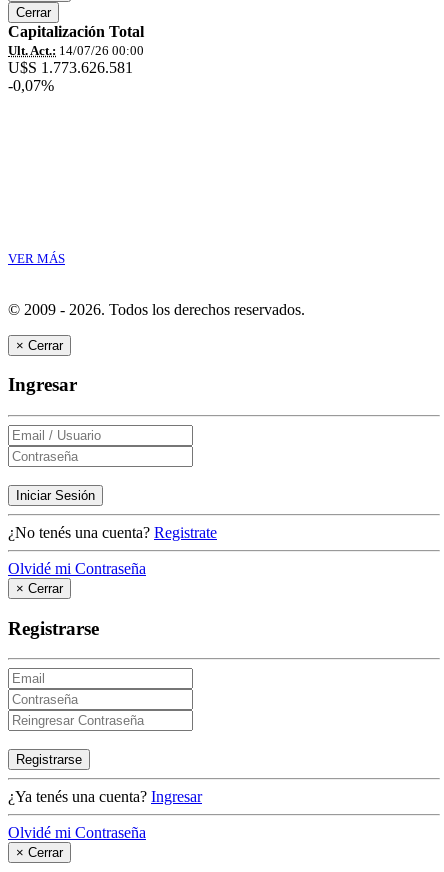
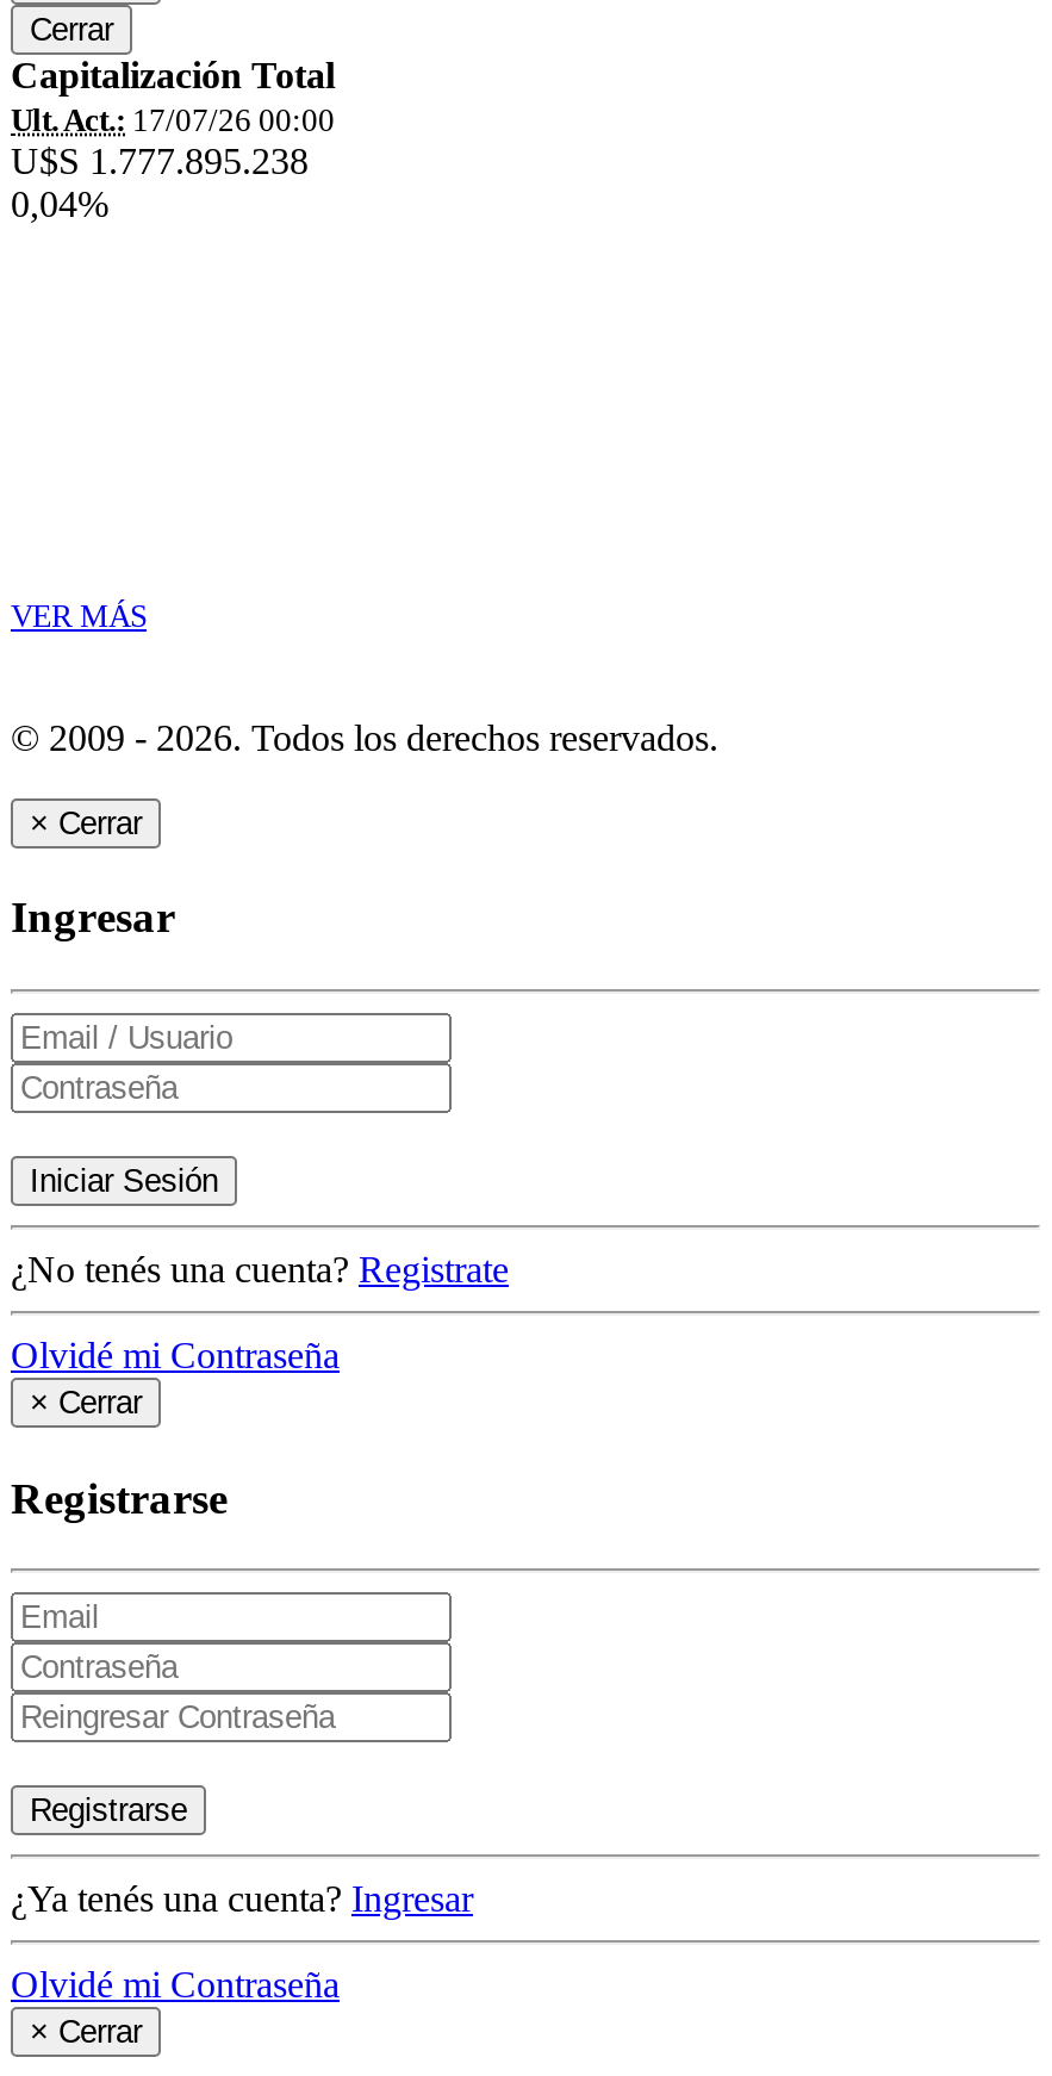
[8,42,144,57] Ult. Act.: 14/07/26 00:00 -> [11,101,335,137] Ult. Act.: 17/07/26 00:00
[8,58,133,75] U$S 1.773.626.581 -> [11,139,309,180] U$S 1.777.895.238
[8,76,54,93] -0,07% -> [11,182,108,223] 0,04%

